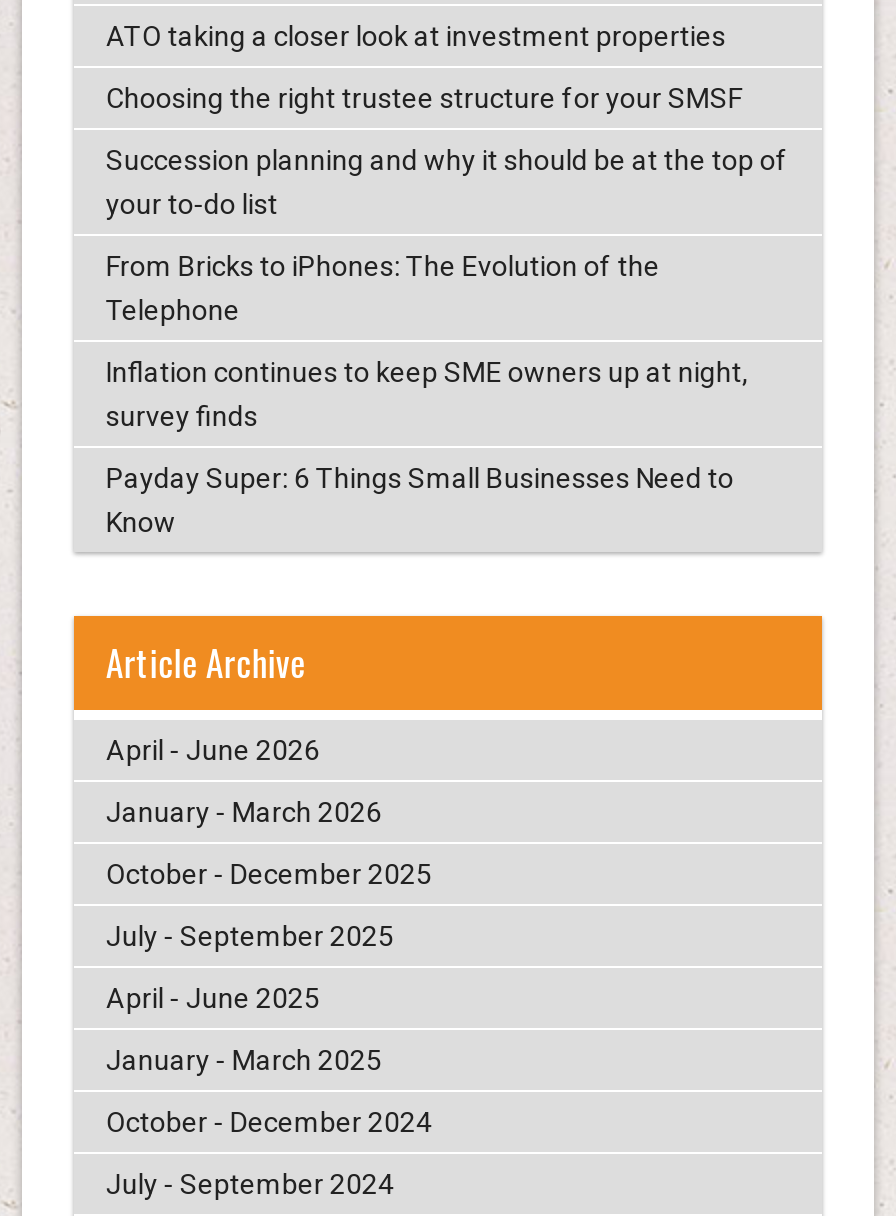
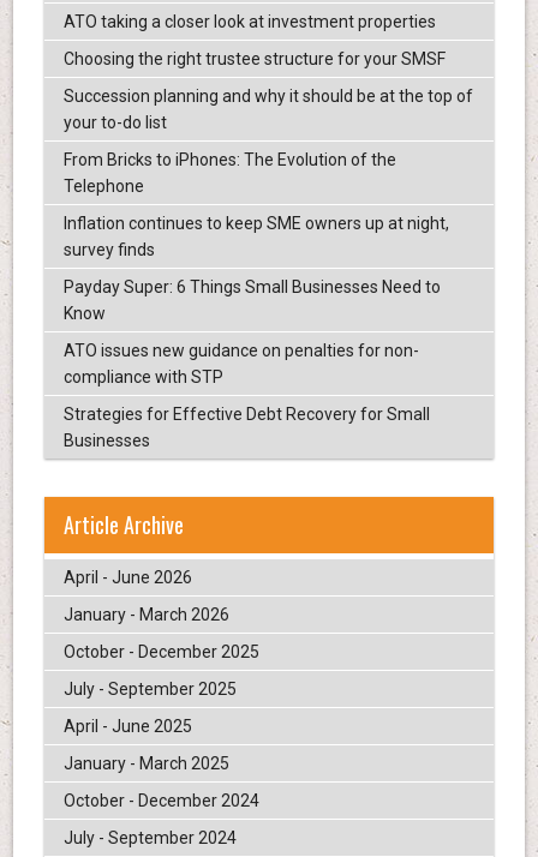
none -> [63,340,430,450] ATO issues new guidance on penalties for non- | compliance with STP | Strategies for Effective Debt Recovery for Small | Businesses

